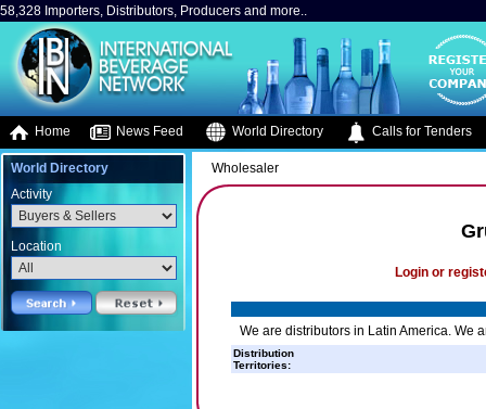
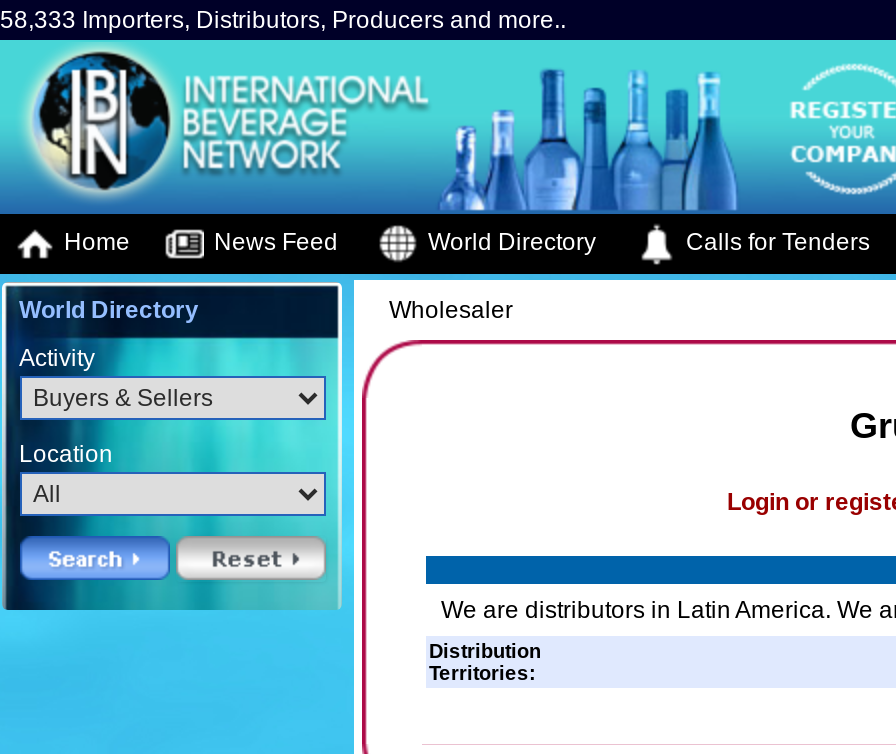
[0,3,307,18] 58,328 Importers, Distributors, Producers and more.. -> [0,6,566,34] 58,333 Importers, Distributors, Producers and more..

